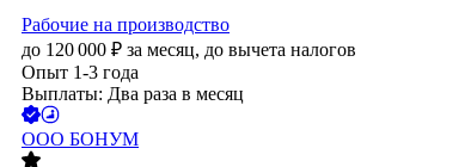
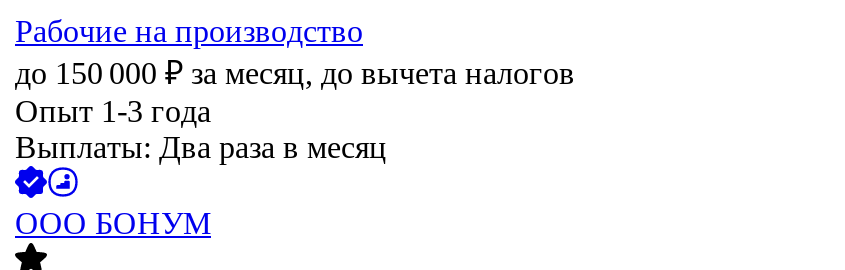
[22,40,356,60] до 120 000 ₽ за месяц, до вычета налогов -> [15,57,575,91] до 150 000 ₽ за месяц, до вычета налогов

